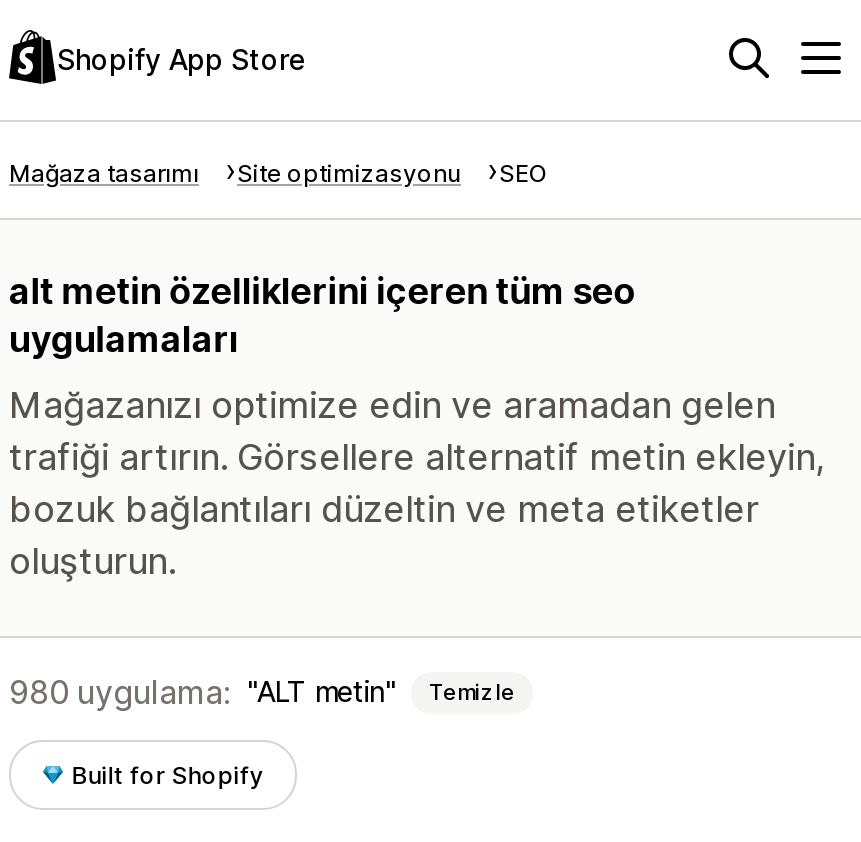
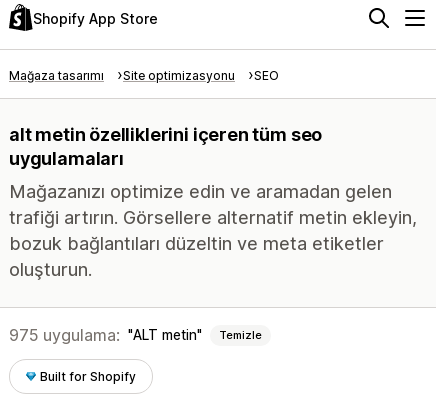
[9,672,515,712] 980 uygulama: ALT metin Temizle -> [9,325,262,345] 975 uygulama: ALT metin Temizle

